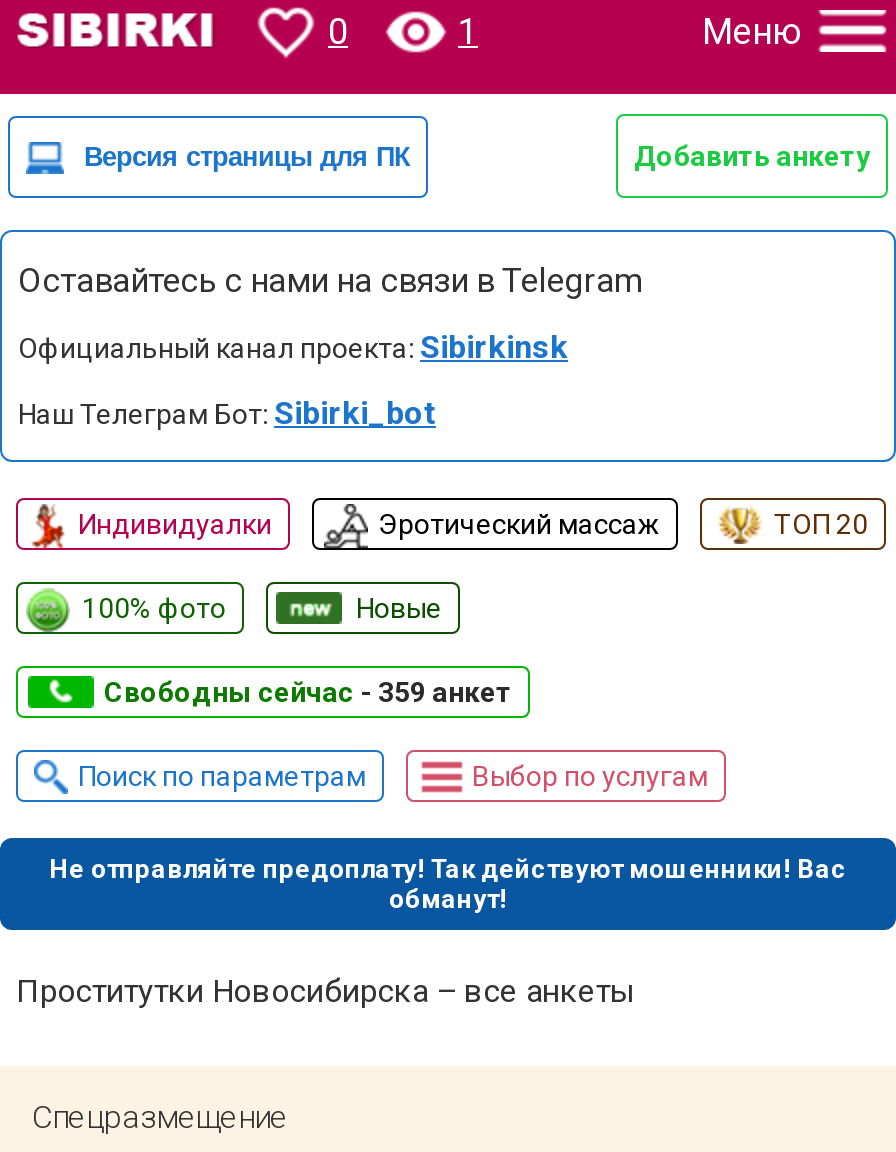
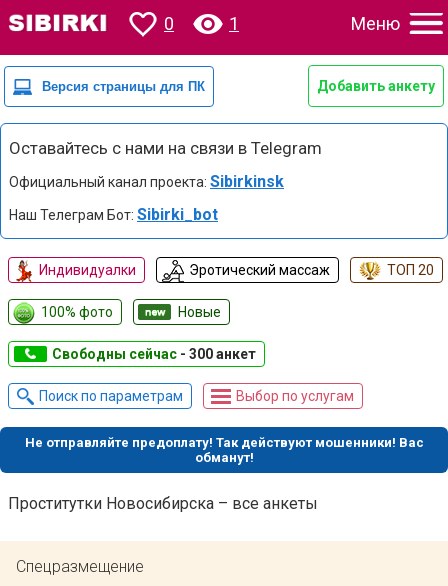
[104,676,512,708] Свободны сейчас - 359 анкет -> [52,346,256,362] Свободны сейчас - 300 анкет

